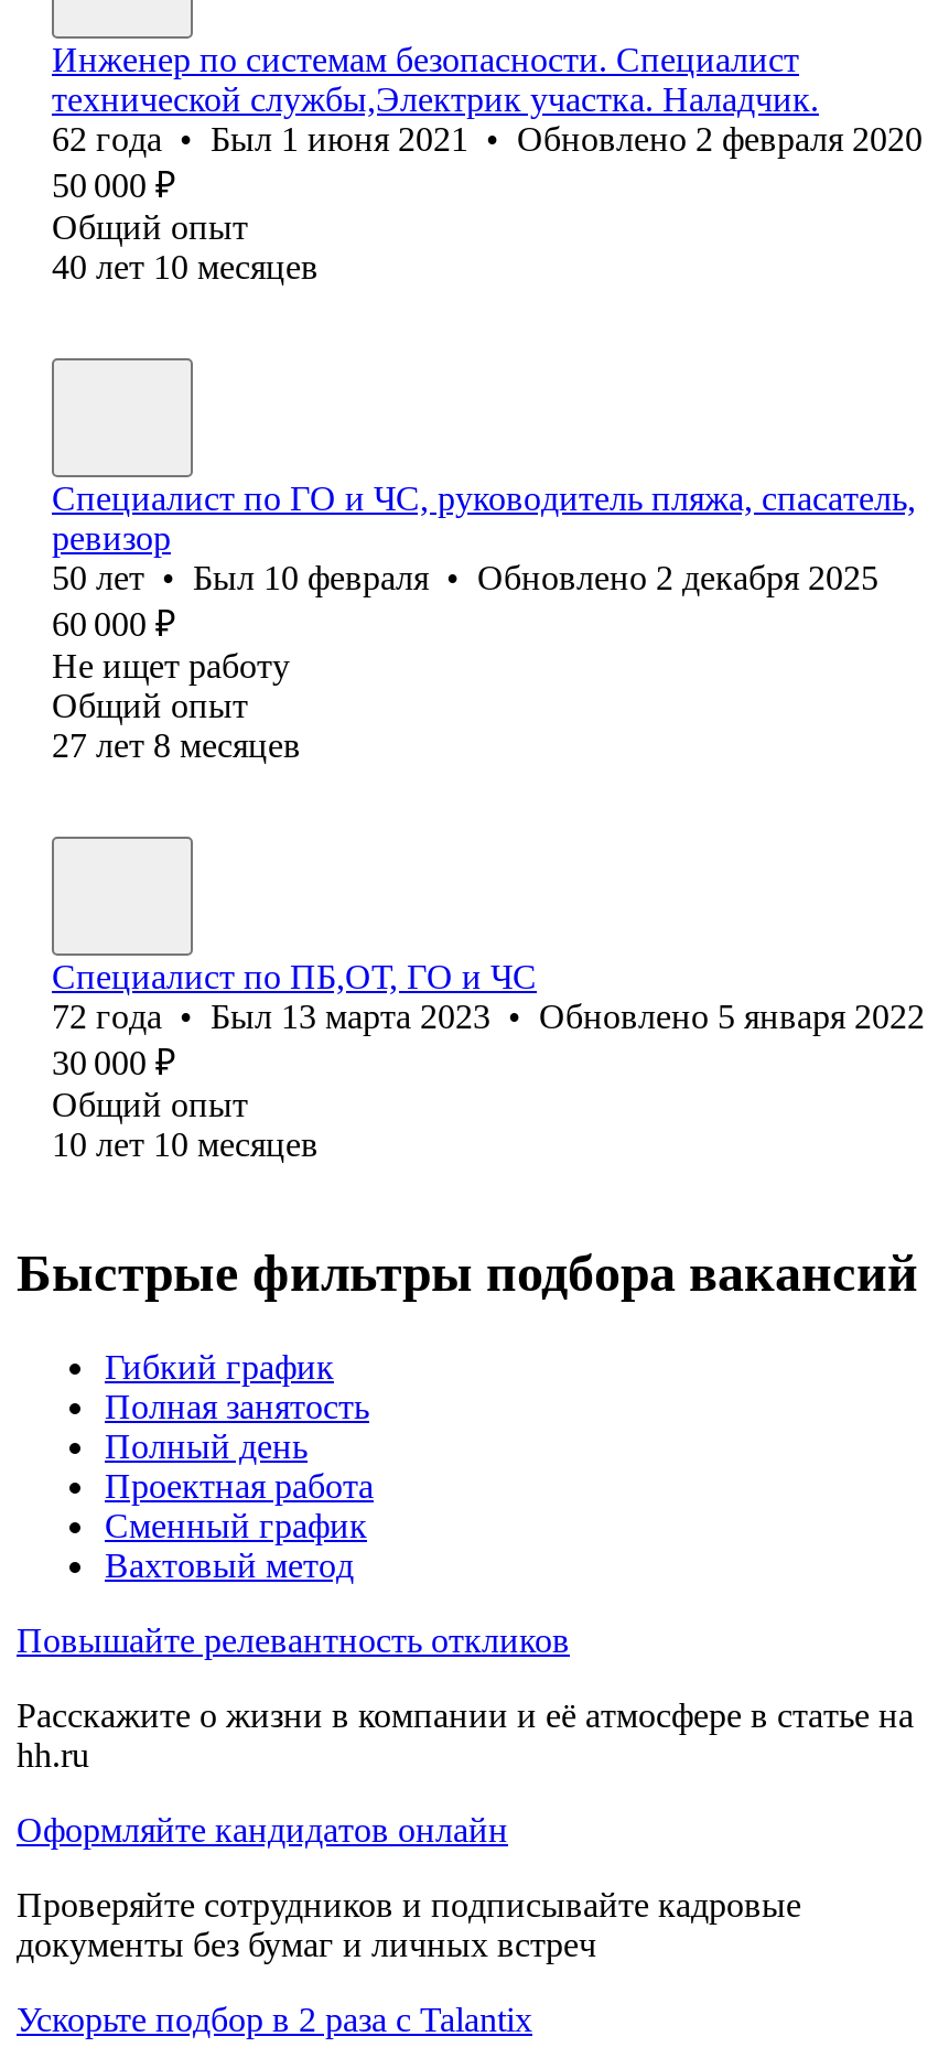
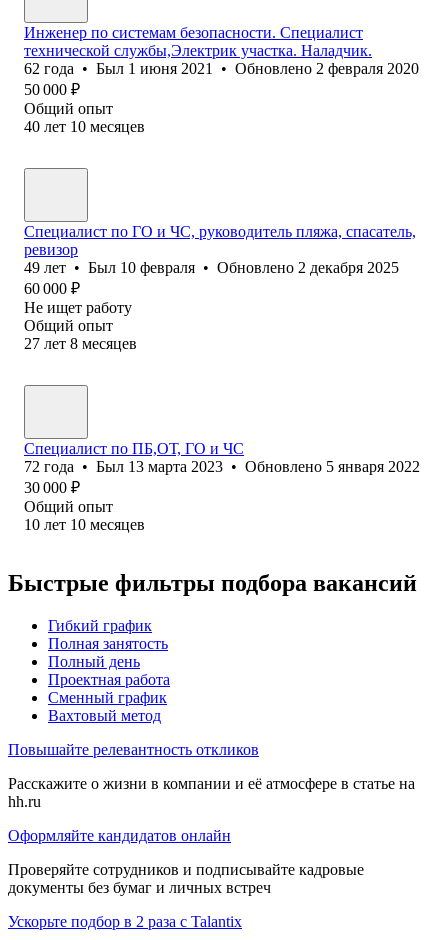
[52,559,878,596] 50 лет • Был 10 февраля • Обновлено 2 декабря 2025 -> [24,259,399,276] 49 лет • Был 10 февраля • Обновлено 2 декабря 2025

